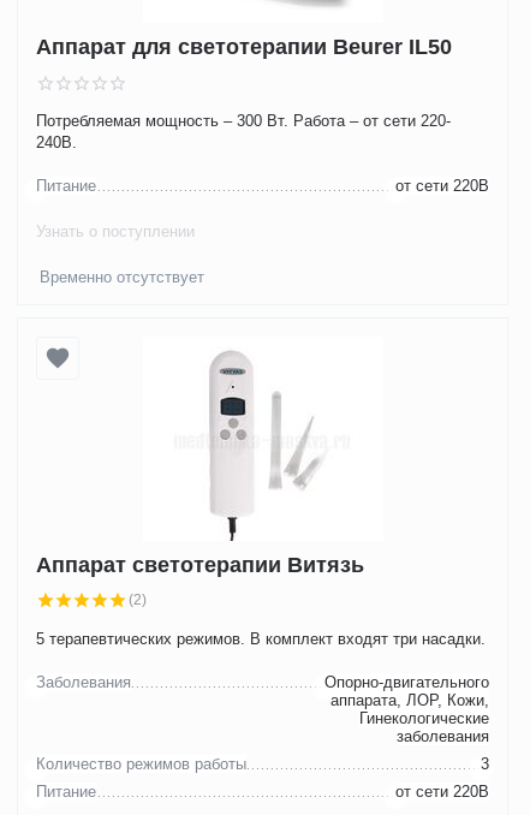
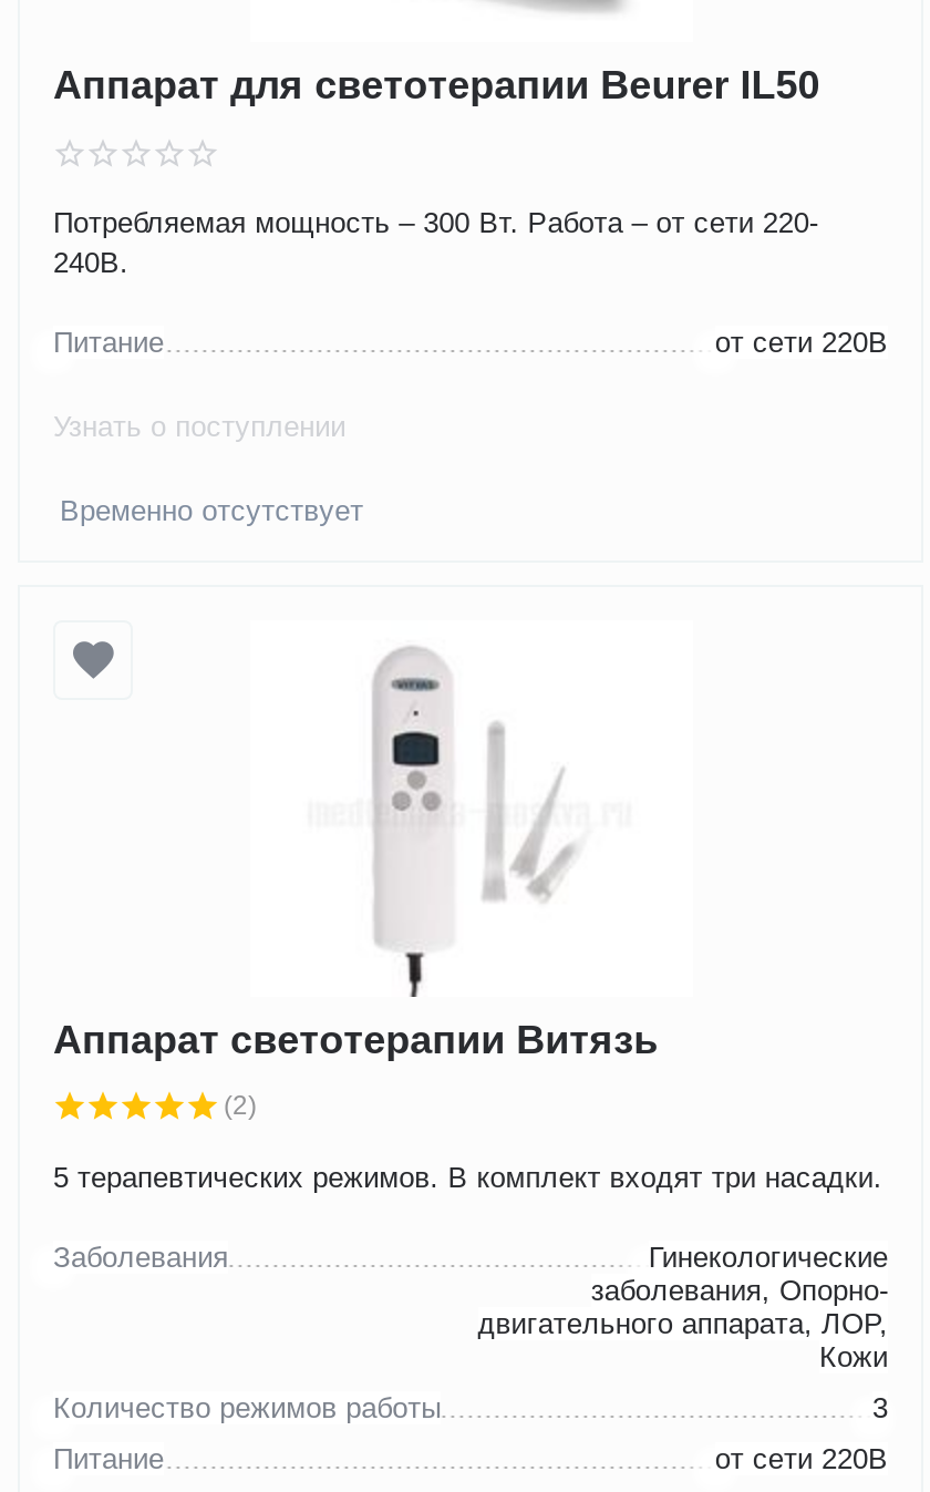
[324,673,489,709] Опорно-двигательного | аппарата, ЛОР, Кожи, -> none
moved [359,709,489,727] -> [649,1240,888,1273]: Гинекологические
[396,727,489,745] заболевания -> [478,1273,888,1373] заболевания, Опорно- | двигательного аппарата, ЛОР, | Кожи

